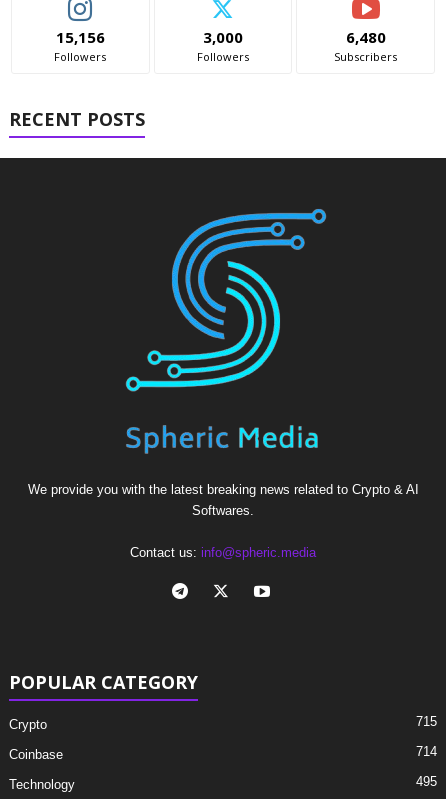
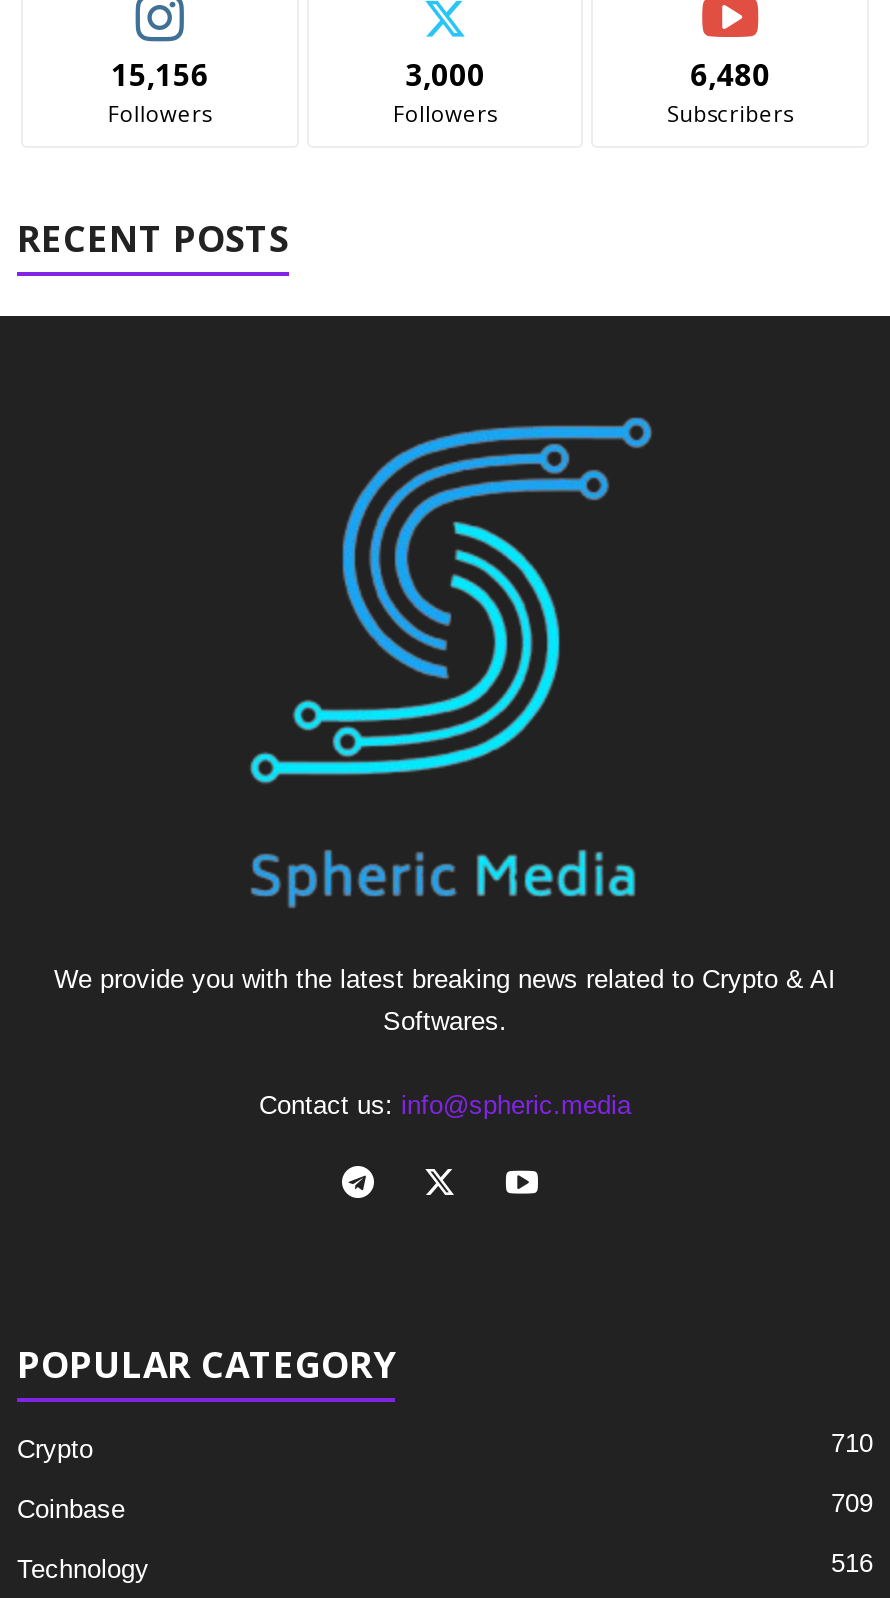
[416,714,437,729] 715 -> [831,1428,873,1458] 710
[416,744,437,759] 714 -> [831,1488,873,1518] 709
[416,774,437,789] 495 -> [831,1548,873,1578] 516

